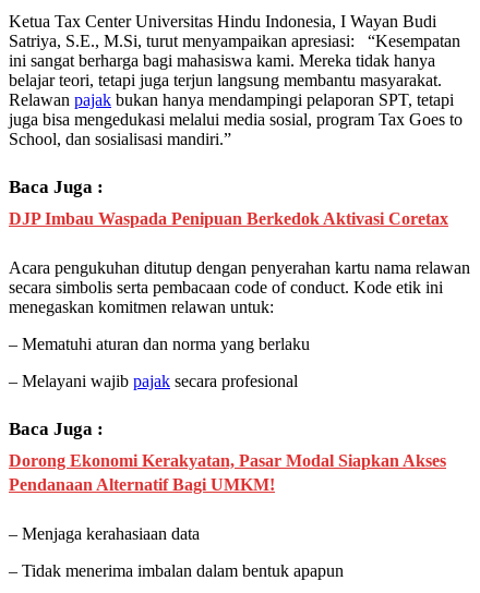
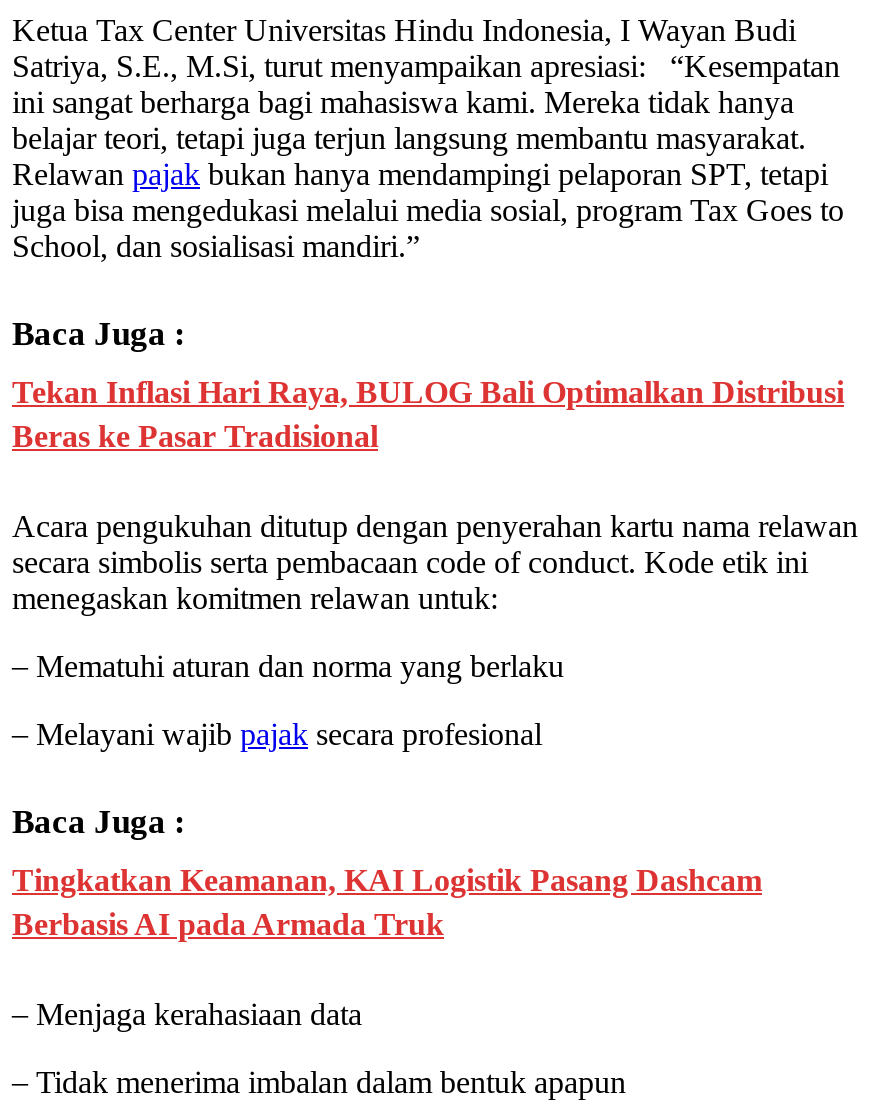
[9,210,448,228] DJP Imbau Waspada Penipuan Berkedok Aktivasi Coretax -> [12,375,844,453] Tekan Inflasi Hari Raya, BULOG Bali Optimalkan Distribusi | Beras ke Pasar Tradisional
[9,452,446,494] Dorong Ekonomi Kerakyatan, Pasar Modal Siapkan Akses | Pendanaan Alternatif Bagi UMKM! -> [12,863,762,941] Tingkatkan Keamanan, KAI Logistik Pasang Dashcam | Berbasis AI pada Armada Truk

